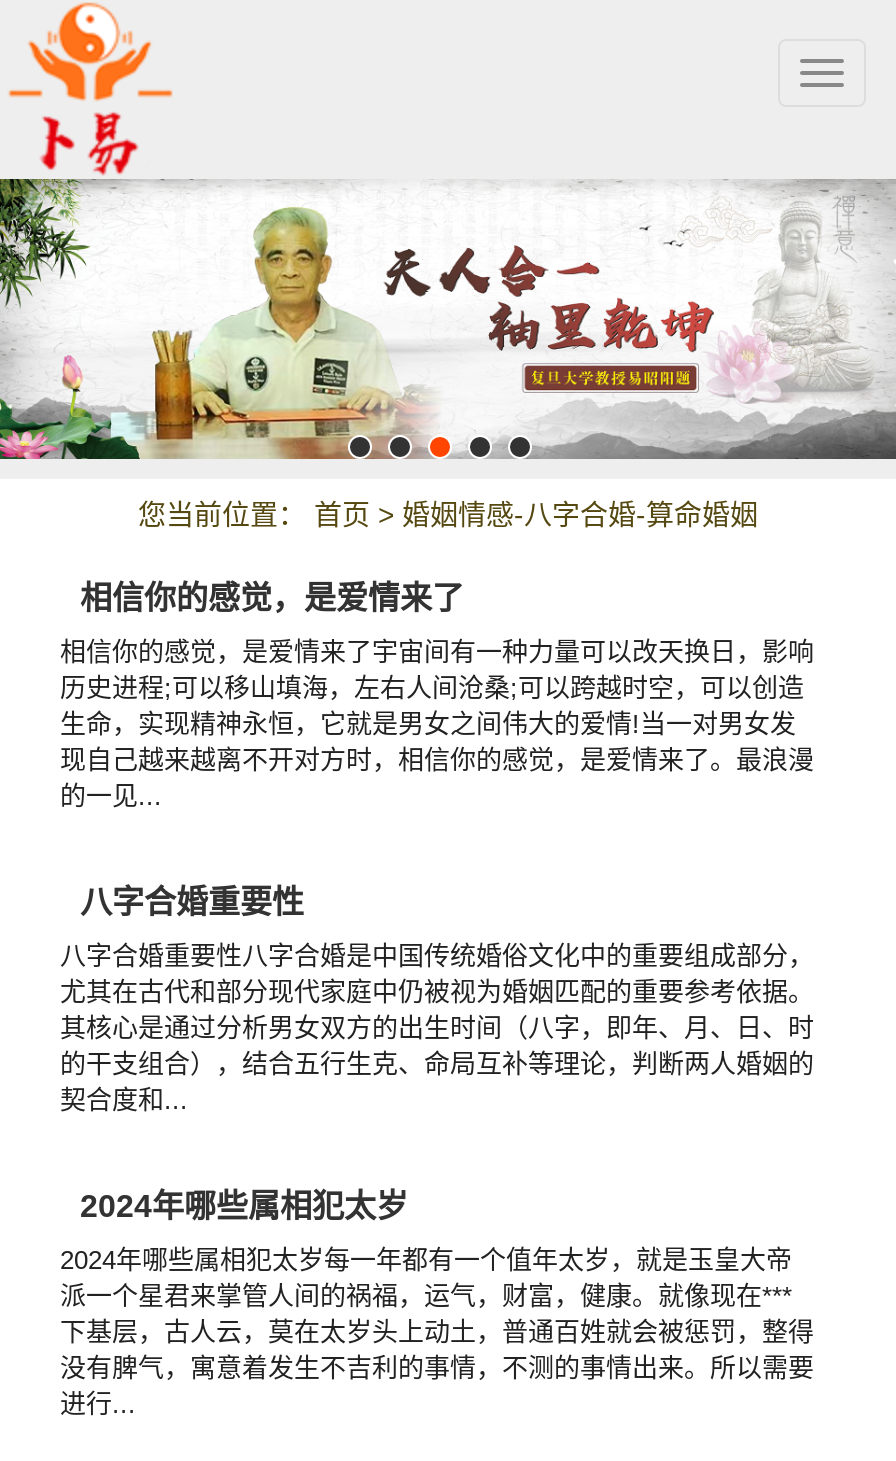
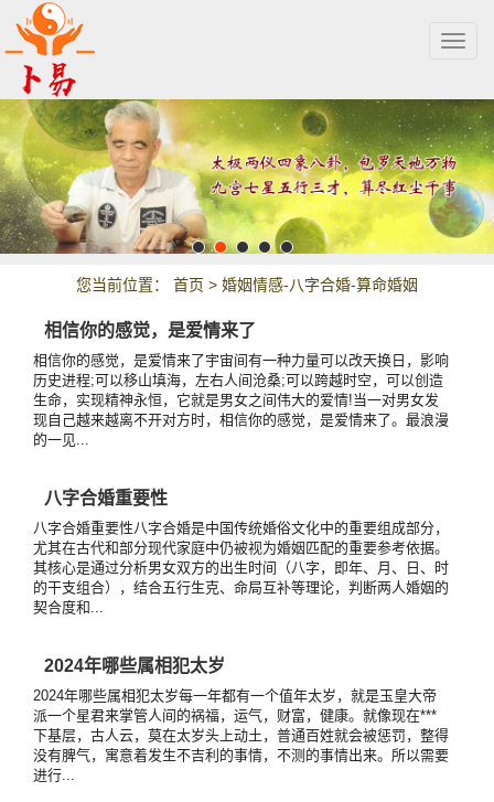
[6,177,890,461] [image] -> [3,98,491,255] [image]

